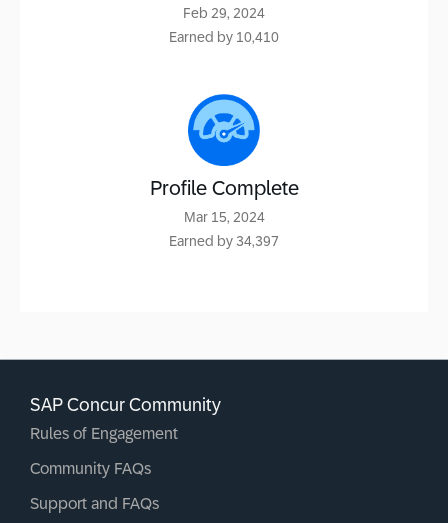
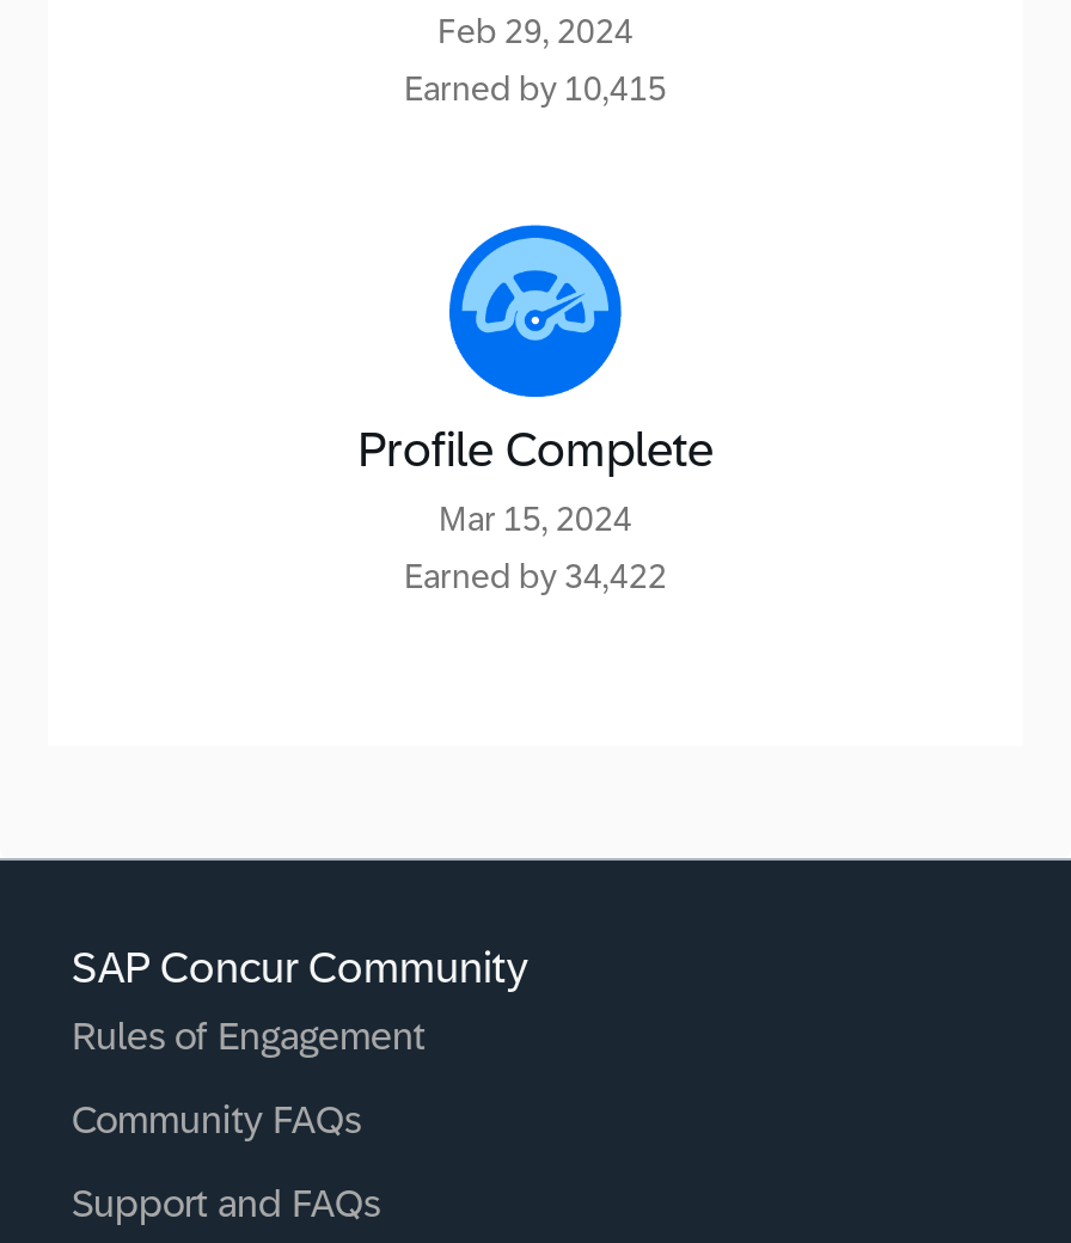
[169,29,279,45] Earned by 10,410 -> [404,69,667,108] Earned by 10,415
[169,233,279,249] Earned by 34,397 -> [404,557,667,595] Earned by 34,422

